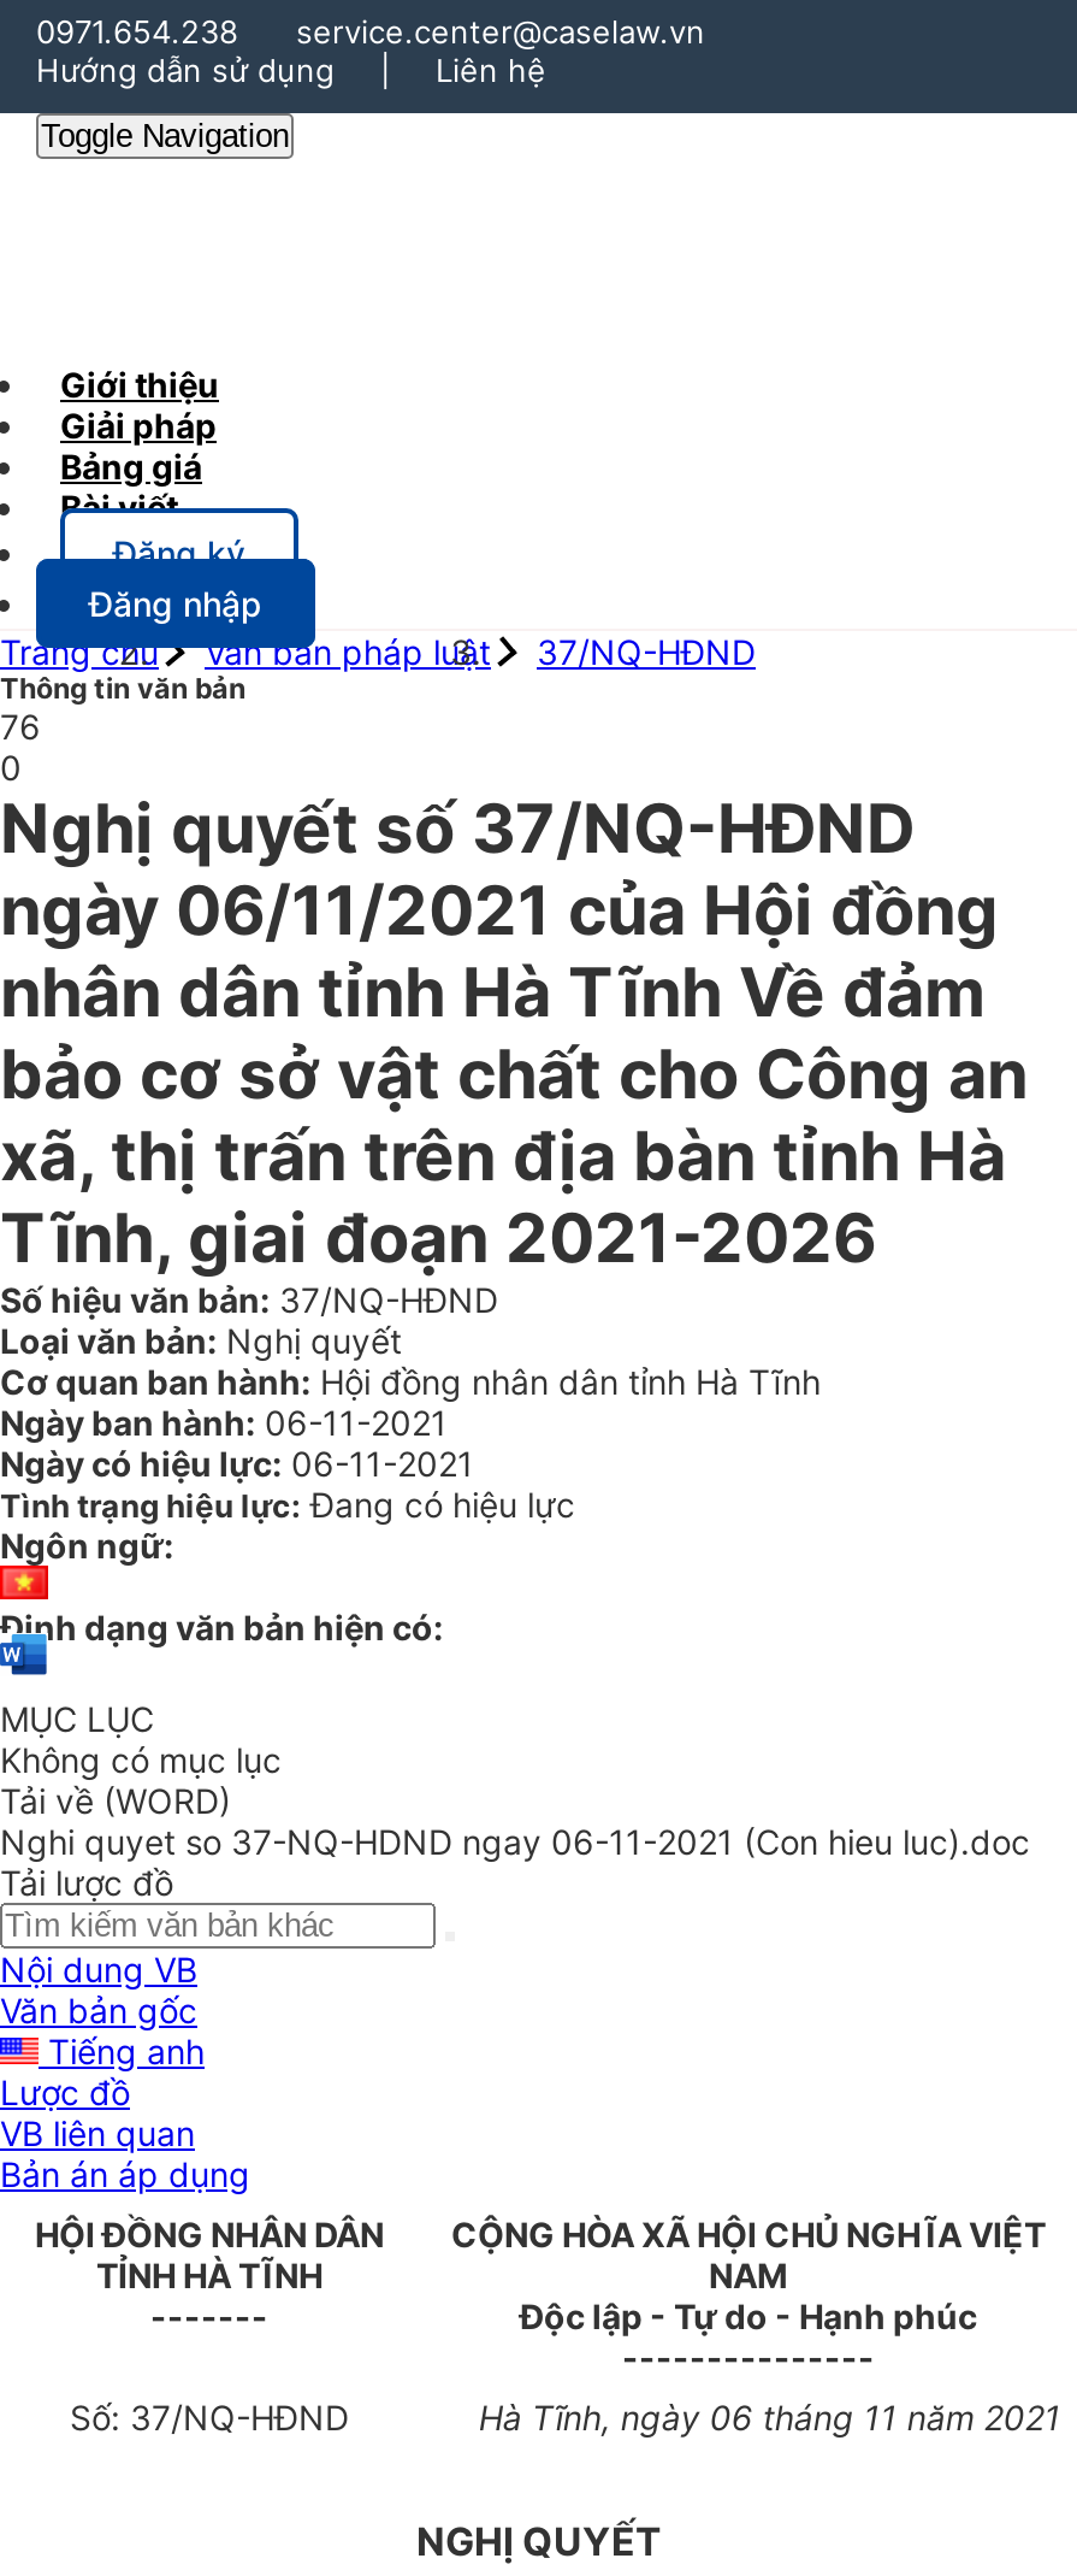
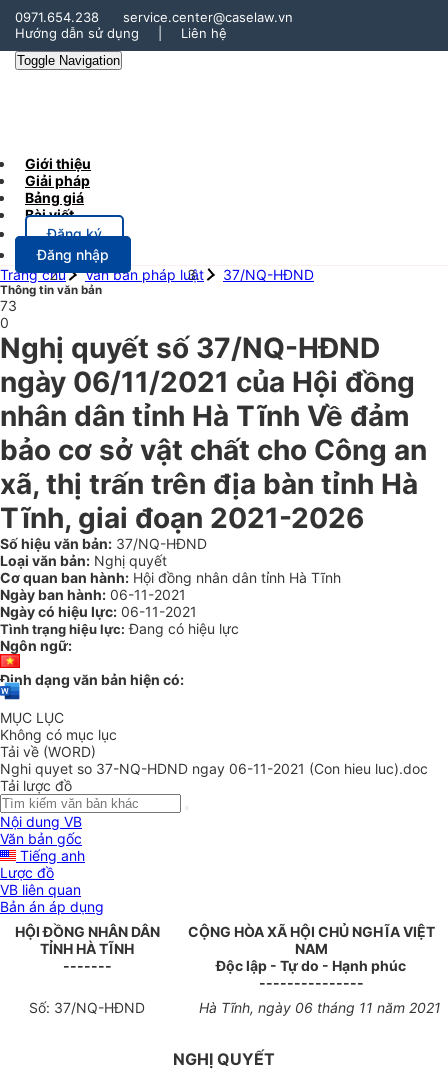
[0,706,41,747] 76 -> [0,297,17,314] 73

